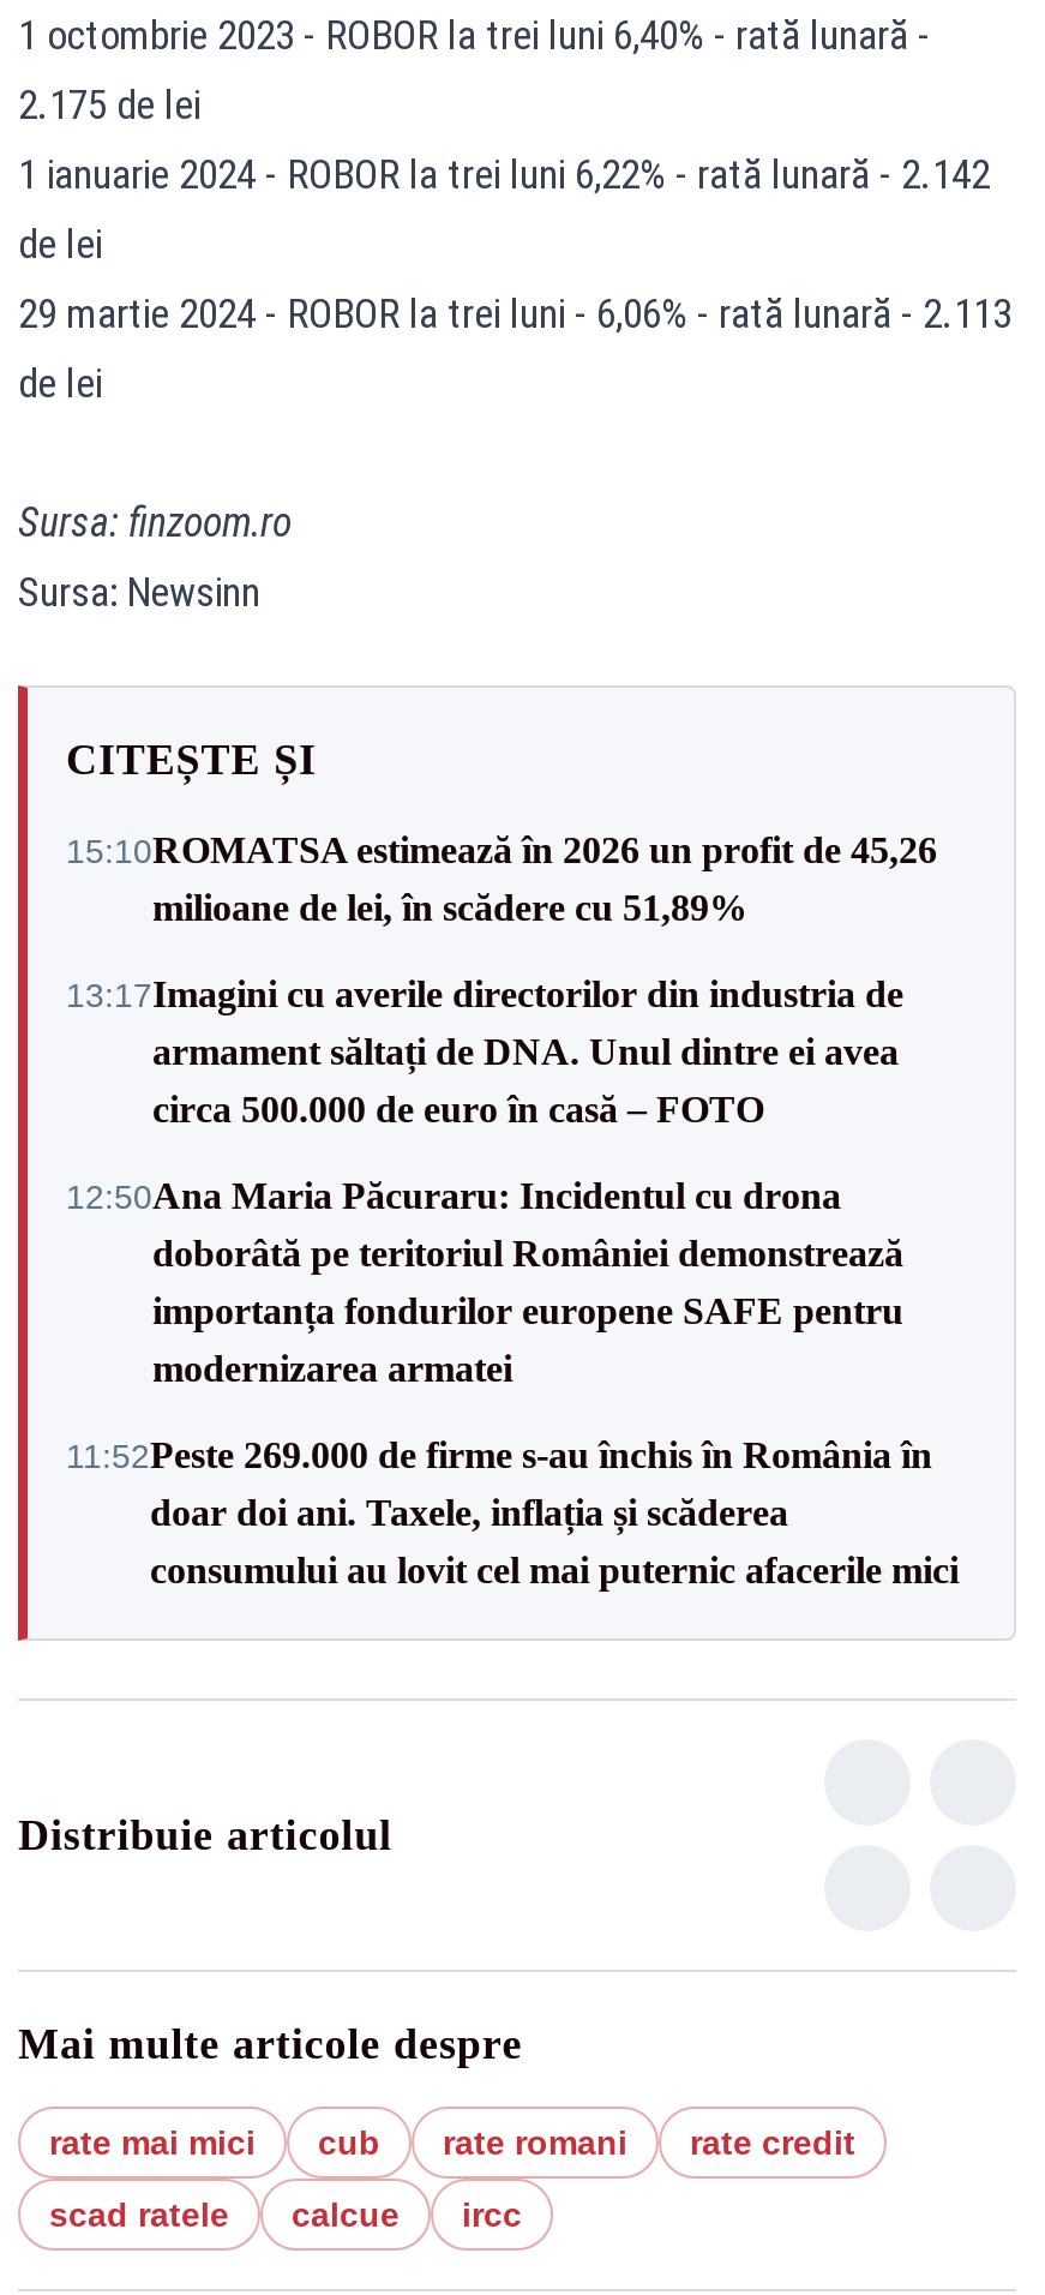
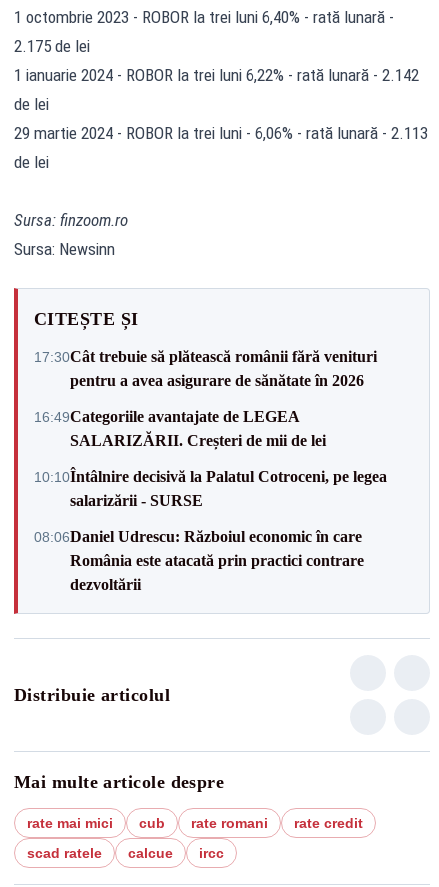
[66,829,937,928] 15:10ROMATSA estimează în 2026 un profit de 45,26 | milioane de lei, în scădere cu 51,89% -> [34,347,377,388] 17:30Cât trebuie să plătească românii fără venituri | pentru a avea asigurare de sănătate în 2026
[66,973,903,1129] 13:17Imagini cu averile directorilor din industria de | armament săltați de DNA. Unul dintre ei avea | circa 500.000 de euro în casă – FOTO -> [34,407,326,448] 16:49Categoriile avantajate de LEGEA | SALARIZĂRII. Creșteri de mii de lei
[66,1175,903,1389] 12:50Ana Maria Păcuraru: Incidentul cu drona | doborâtă pe teritoriul României demonstrează | importanța fondurilor europene SAFE pentru | modernizarea armatei -> [34,467,387,508] 10:10Întâlnire decisivă la Palatul Cotroceni, pe legea | salarizării - SURSE
[66,1434,959,1590] 11:52Peste 269.000 de firme s-au închis în România în | doar doi ani. Taxele, inflația și scăderea | consumului au lovit cel mai puternic afacerile mici -> [34,527,364,592] 08:06Daniel Udrescu: Războiul economic în care | România este atacată prin practici contrare | dezvoltării

